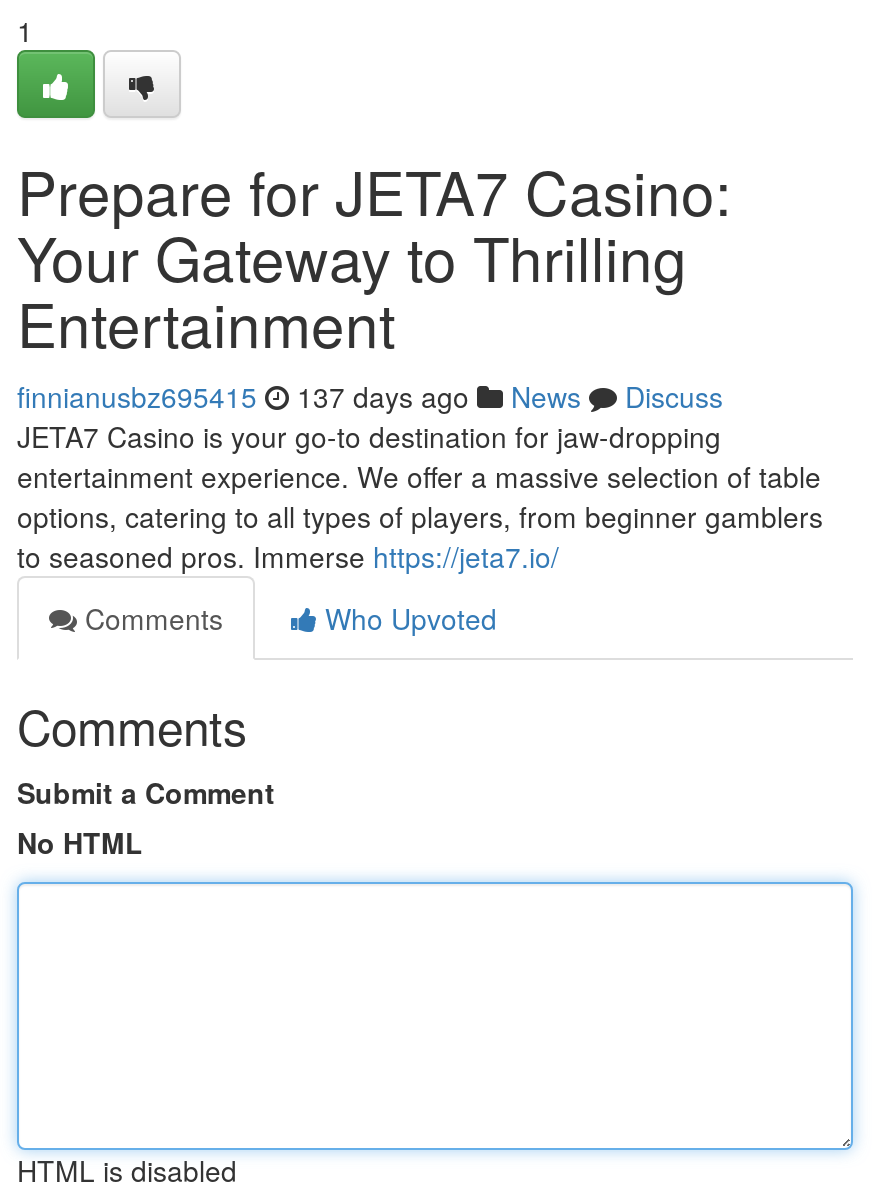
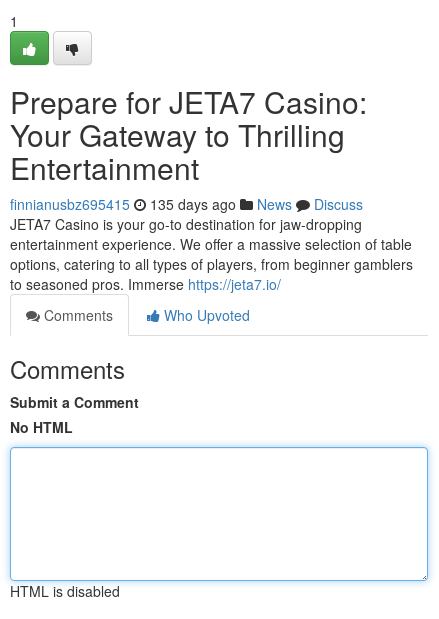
[17,376,723,416] finnianusbz695415 137 days ago News Discuss -> [10,194,363,214] finnianusbz695415 135 days ago News Discuss

